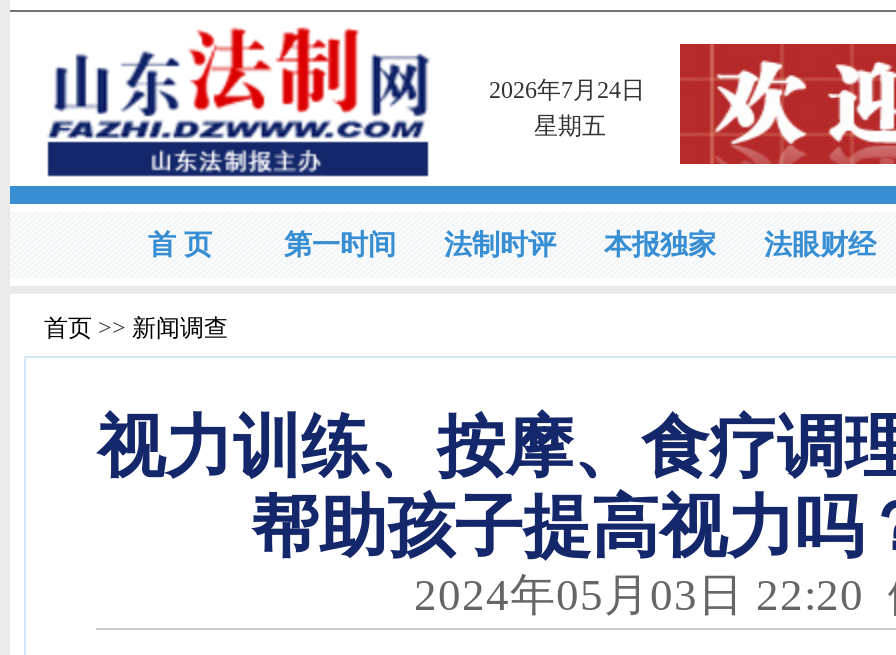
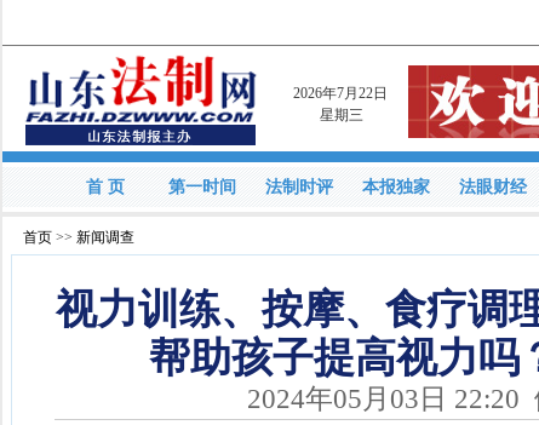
[489,76,651,104] 2026年7月24日 -> [293,85,391,102] 2026年7月22日
[534,112,606,140] 星期五 -> [320,107,363,124] 星期三

